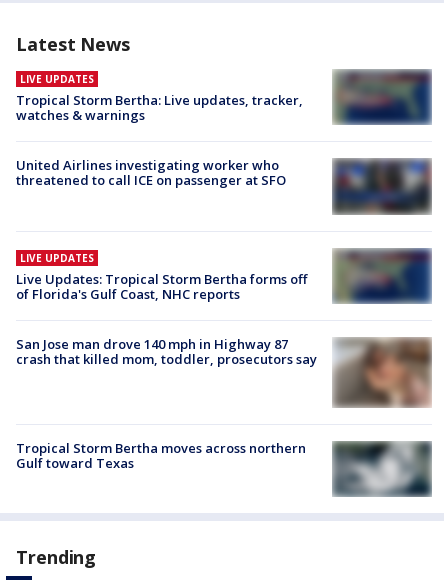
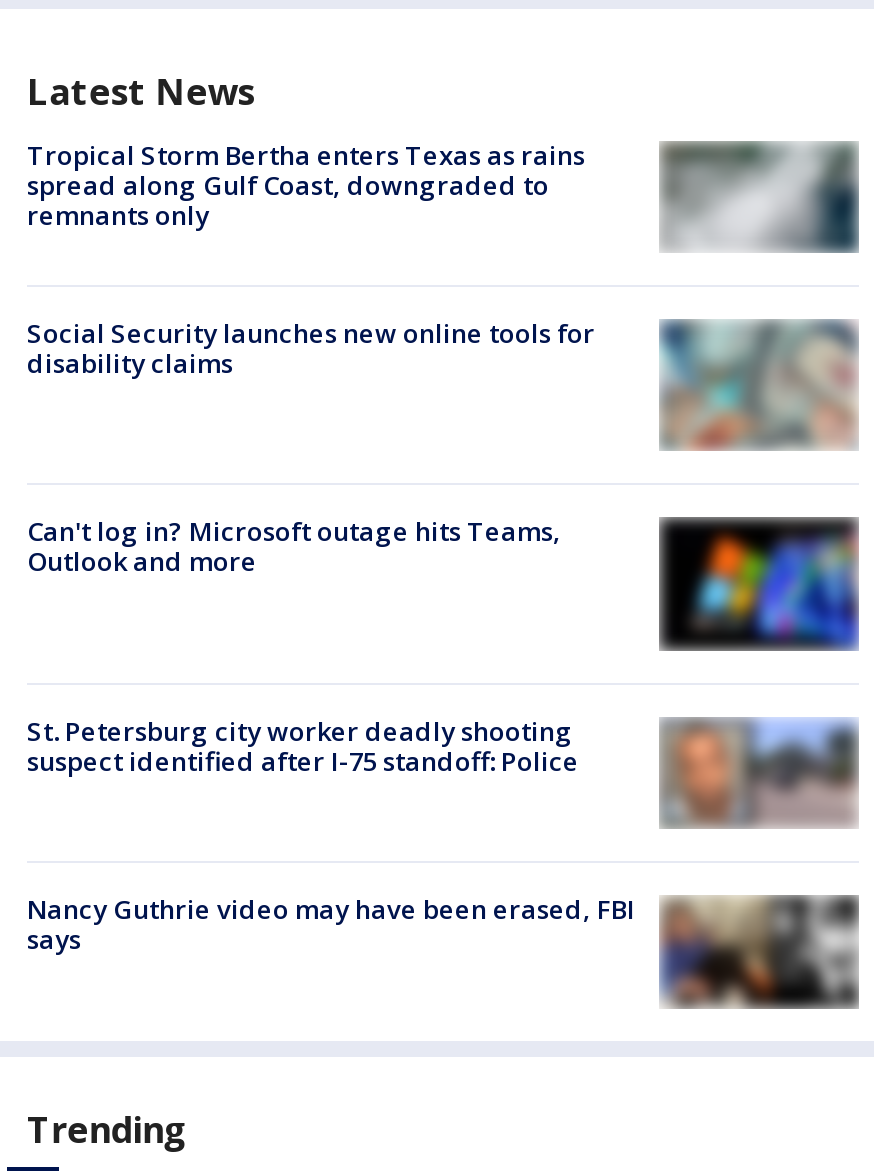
[16,70,430,125] [image] | LIVE UPDATES | Tropical Storm Bertha: Live updates, tracker, | watches & warnings -> [27,137,853,253] [image] | Tropical Storm Bertha enters Texas as rains | spread along Gulf Coast, downgraded to | remnants only
[16,156,286,189] United Airlines investigating worker who | threatened to call ICE on passenger at SFO -> [27,315,595,381] Social Security launches new online tools for | disability claims
[332,159,432,218] [image] -> [659,321,857,451] [image]
[16,250,307,302] LIVE UPDATES | Live Updates: Tropical Storm Bertha forms off | of Florida's Gulf Coast, NHC reports -> [27,514,561,580] Can't log in? Microsoft outage hits Teams, | Outlook and more
[332,247,432,319] [image] -> [657,509,861,653] [image]
[16,335,317,368] San Jose man drove 140 mph in Highway 87 | crash that killed mom, toddler, prosecutors say -> [27,713,579,779] St. Petersburg city worker deadly shooting | suspect identified after I-75 standoff: Police
[332,337,433,406] [image] -> [661,687,859,825] [image]
[16,439,431,497] [image] | Tropical Storm Bertha moves across northern | Gulf toward Texas -> [27,892,855,1009] [image] | Nancy Guthrie video may have been erased, FBI | says

